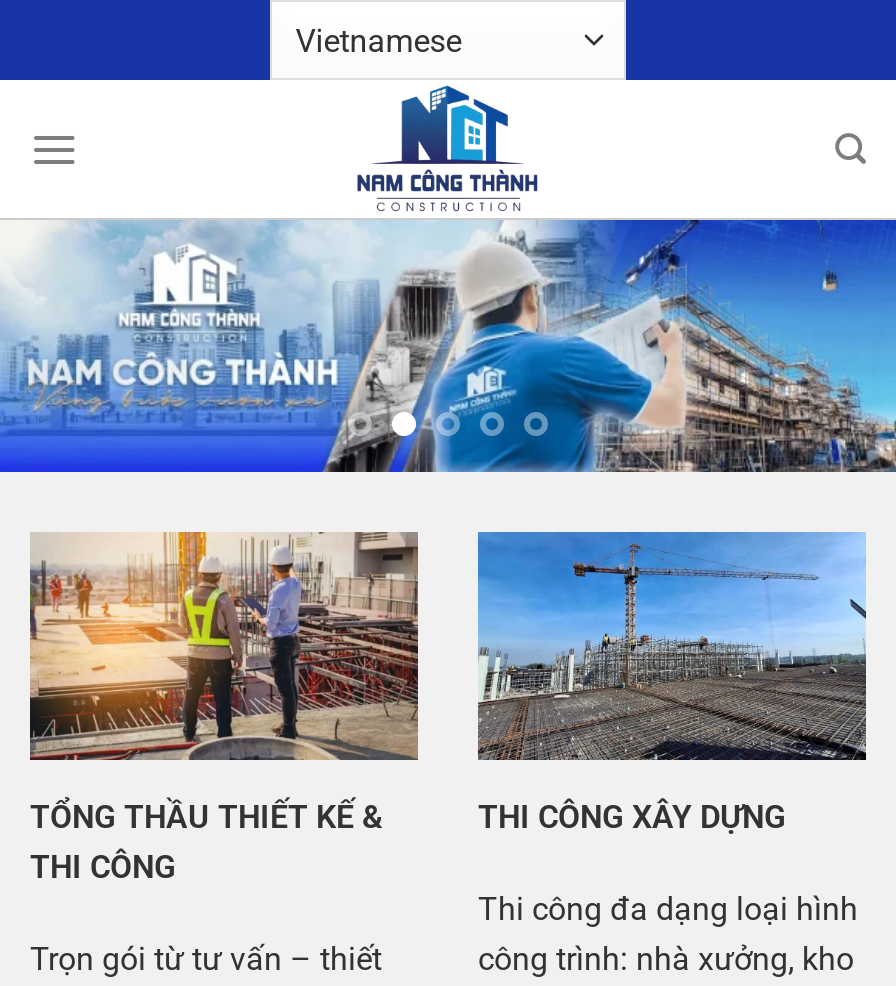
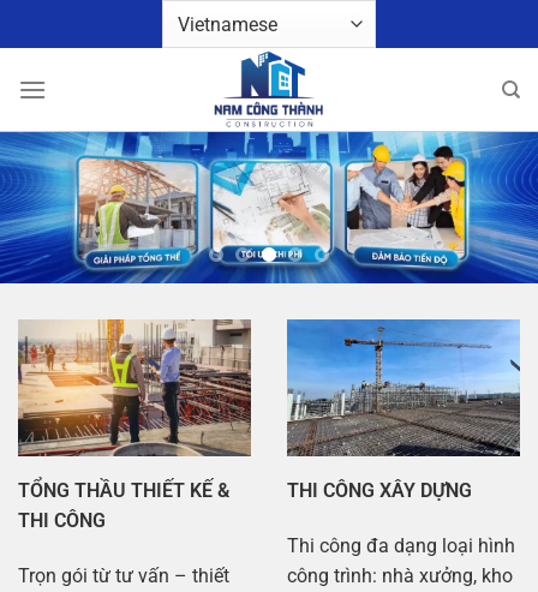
[6,218,890,474] [image] -> [4,131,534,285] [image]

